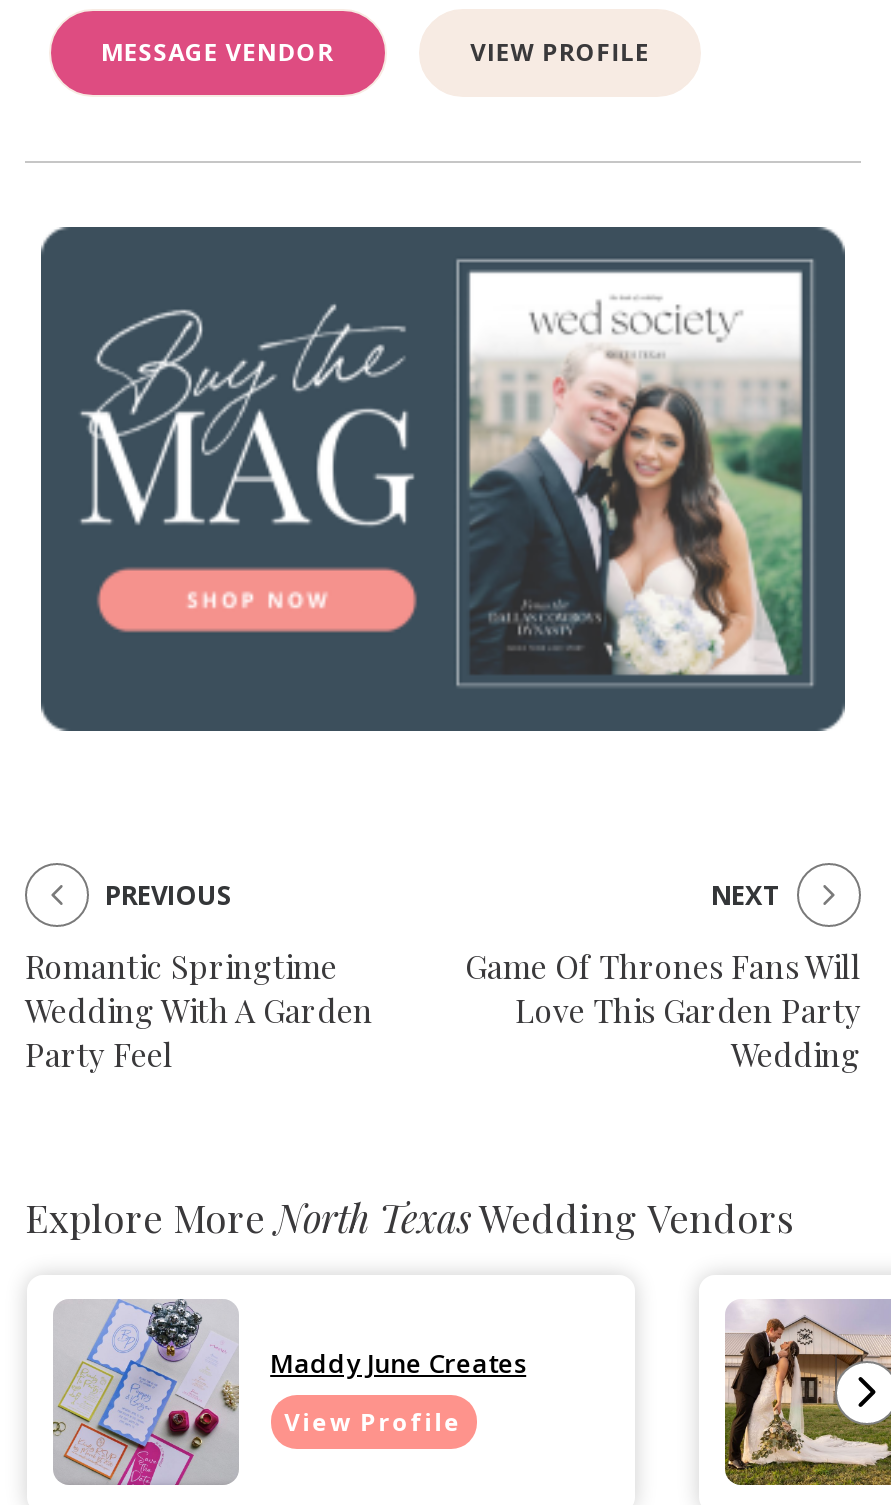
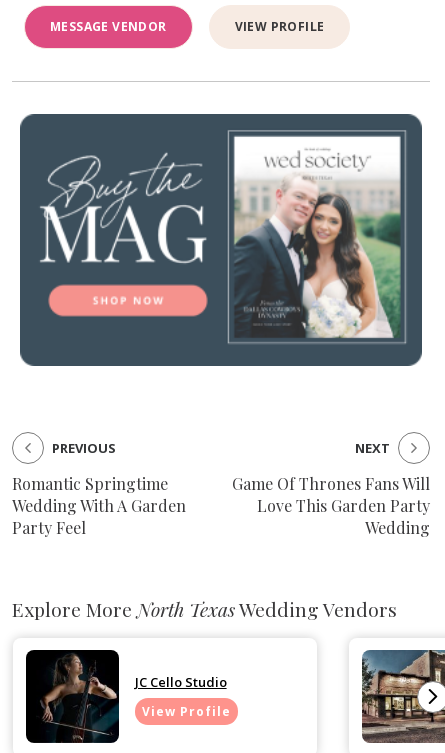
[53,1299,526,1487] [image] | Maddy June Creates -> [25,649,227,744] [image] | JC Cello Studio
[725,1299,885,1485] [image] -> [361,649,442,743] [image]

